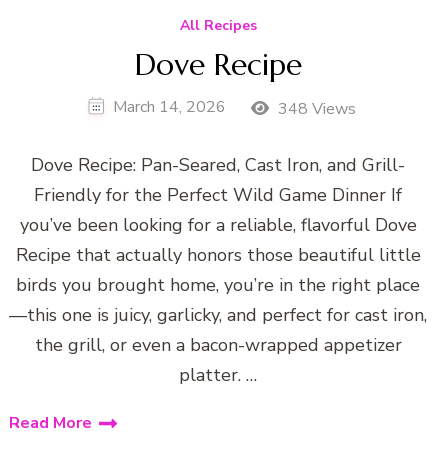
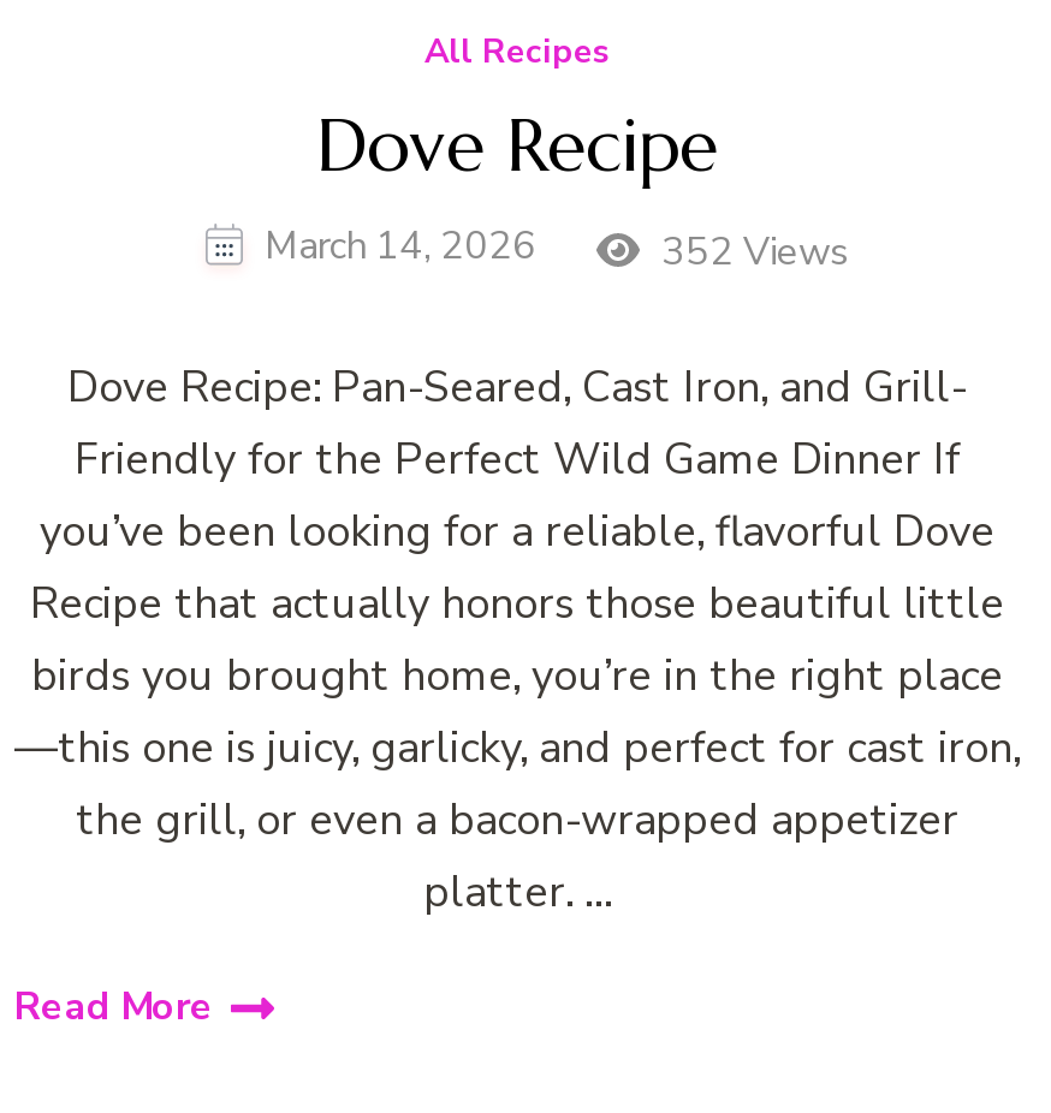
[274,98,356,120] 348 Views -> [652,225,849,278] 352 Views

